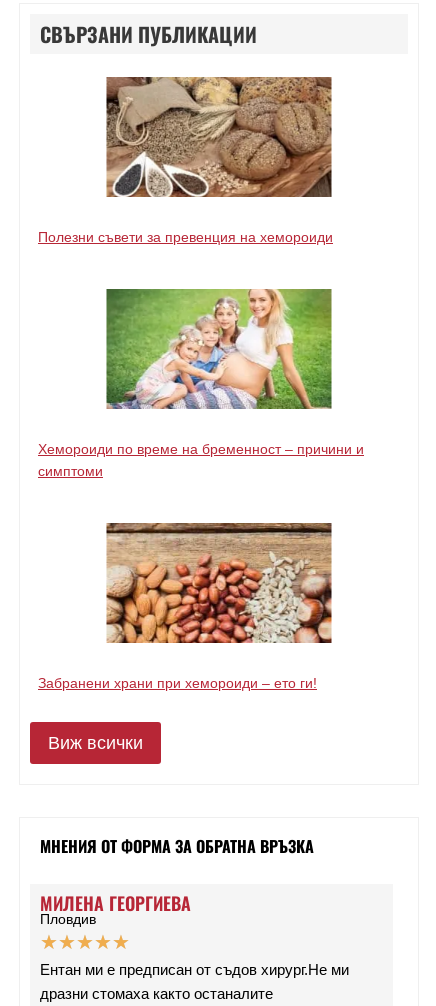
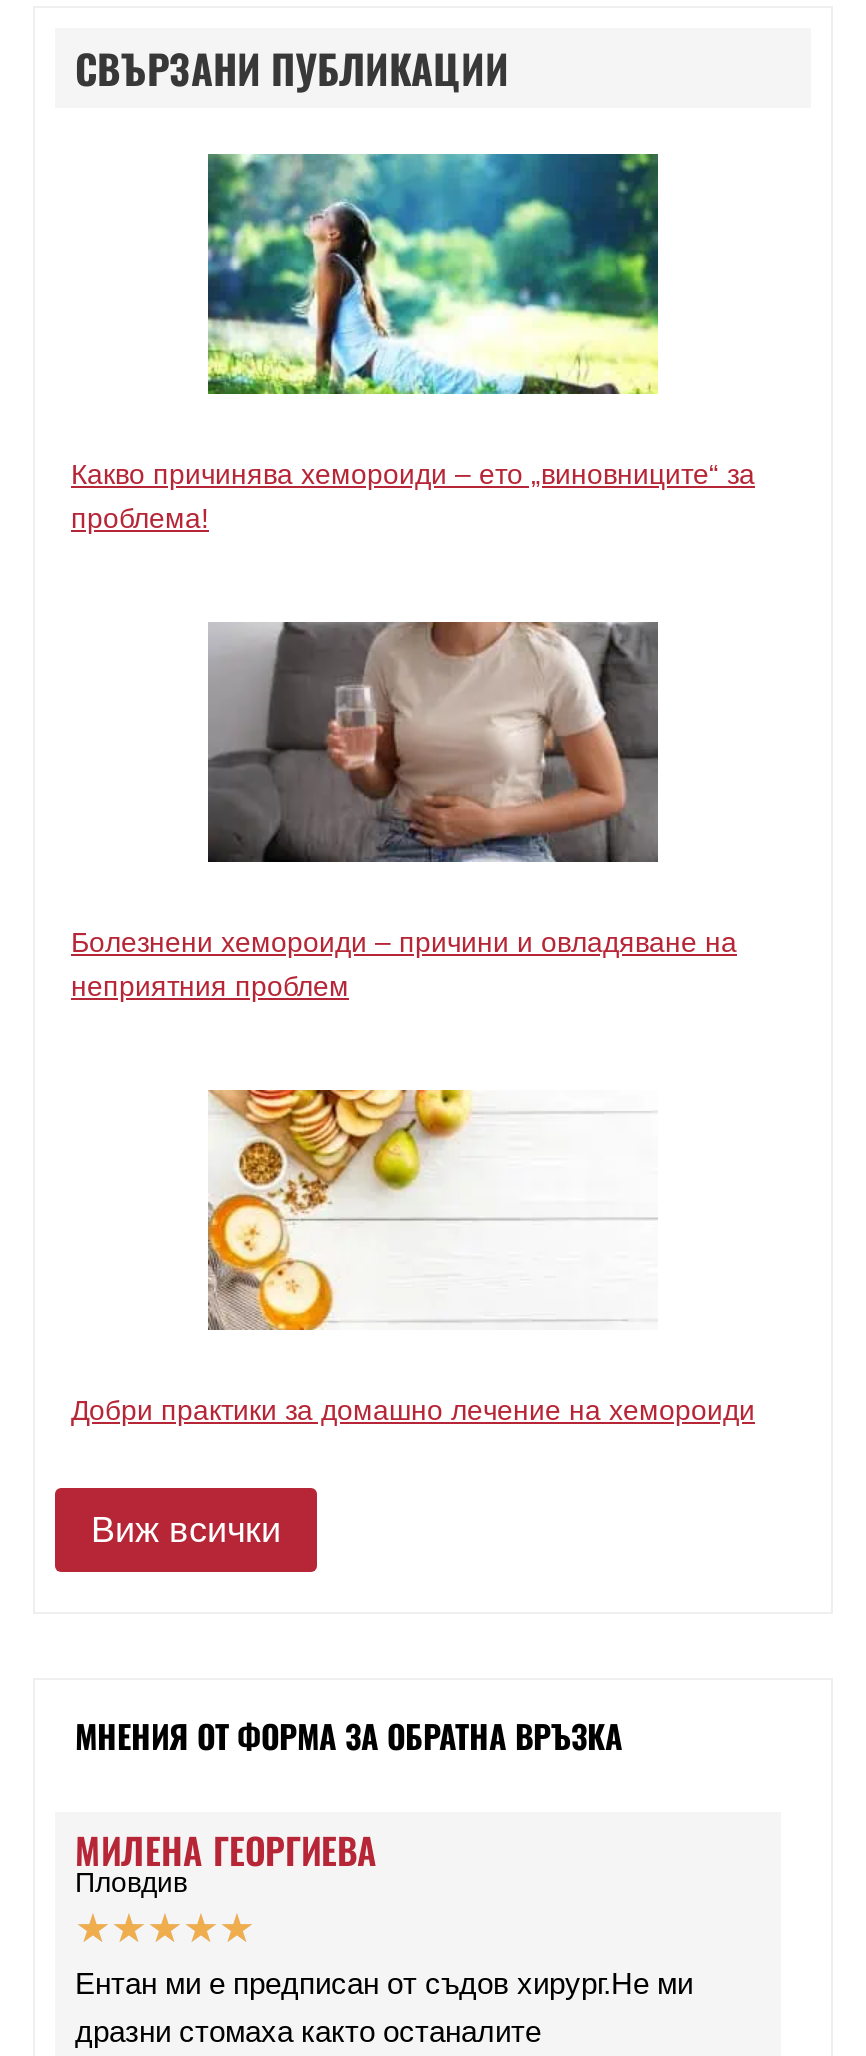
[38,76,333,245] [image] | Полезни съвети за превенция на хемороиди -> [71,152,755,534] [image] | Какво причинява хемороиди – ето „виновниците“ за | проблема!
[38,288,364,479] [image] | Хемороиди по време на бременност – причини и | симптоми -> [71,620,737,1002] [image] | Болезнени хемороиди – причини и овладяване на | неприятния проблем
[38,522,333,691] [image] | Забранени храни при хемороиди – ето ги! -> [71,1088,755,1426] [image] | Добри практики за домашно лечение на хемороиди

